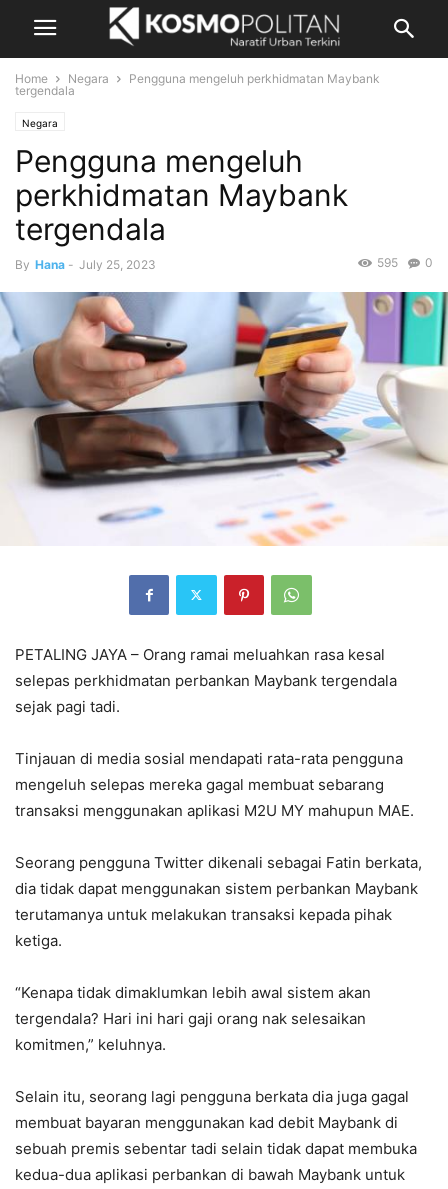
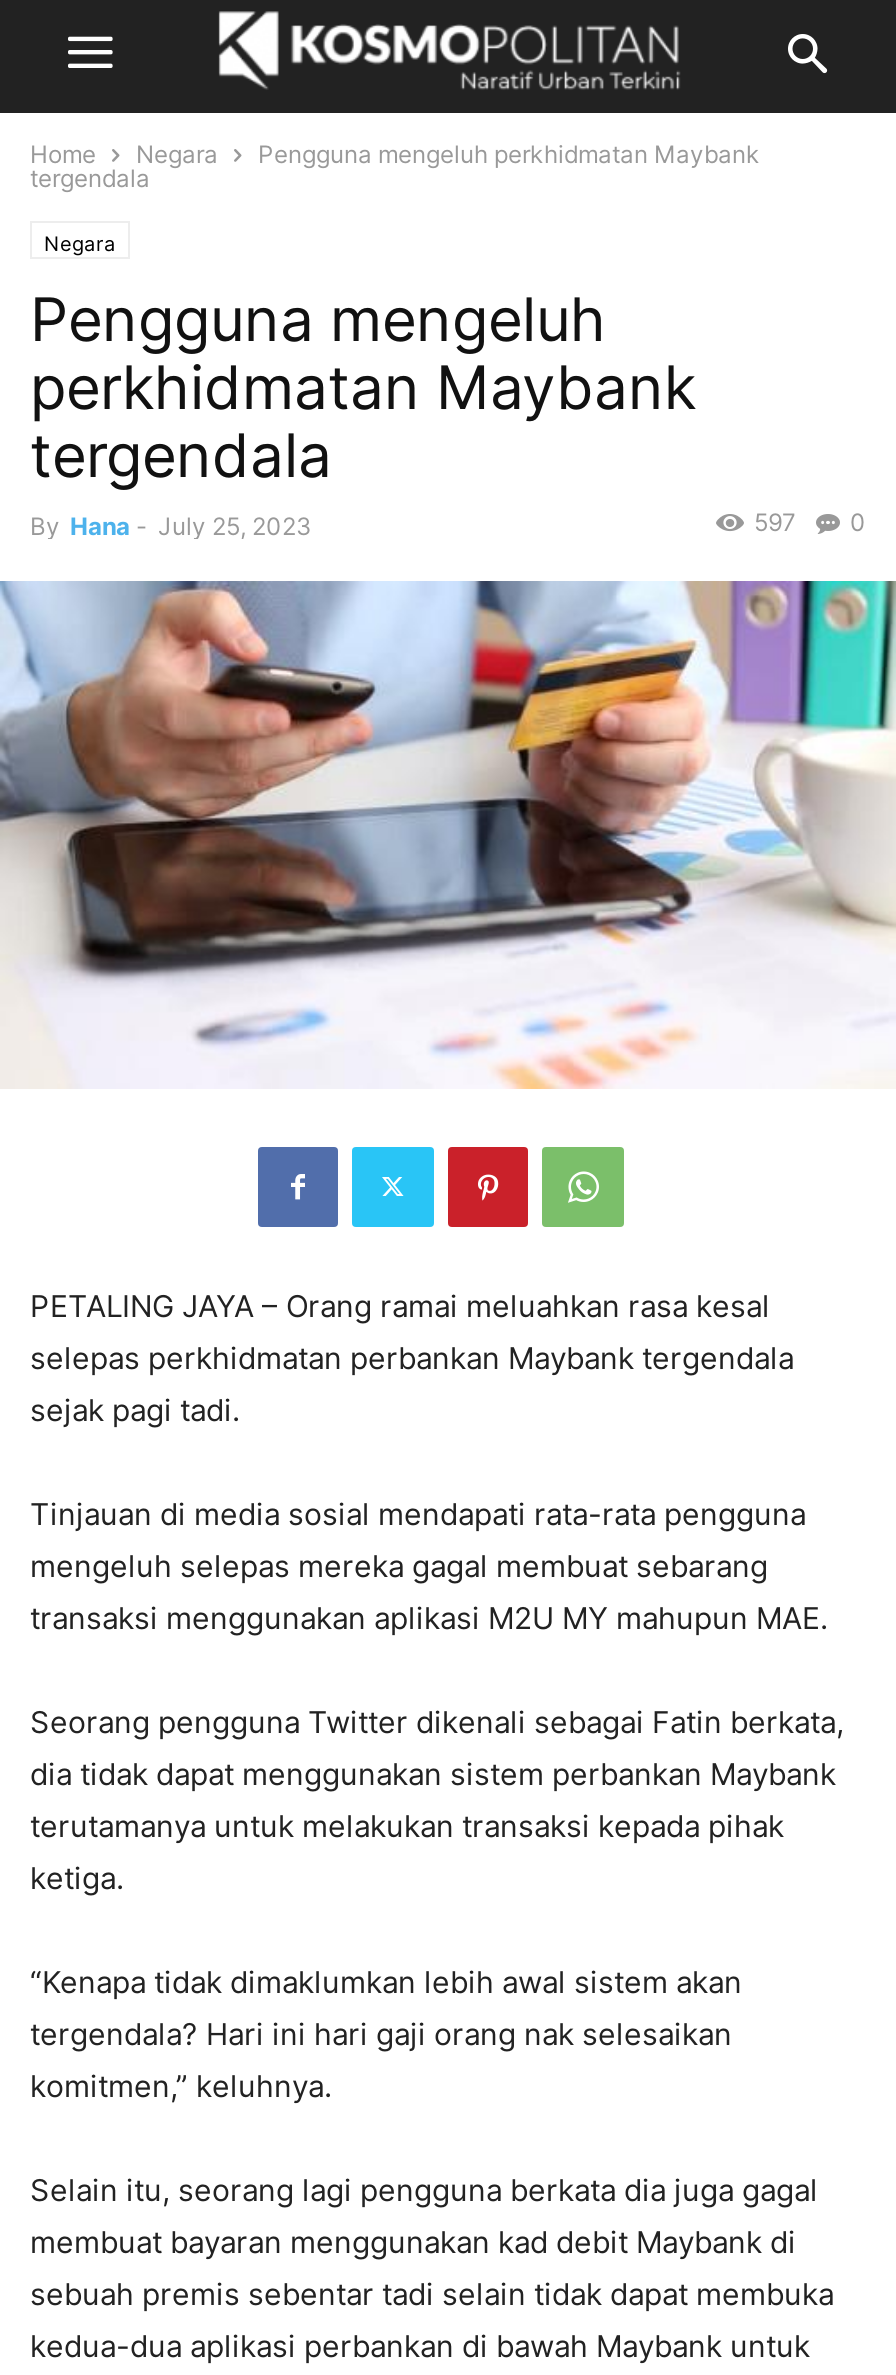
[377,255,433,270] 595 0 -> [754,507,866,537] 597 0

